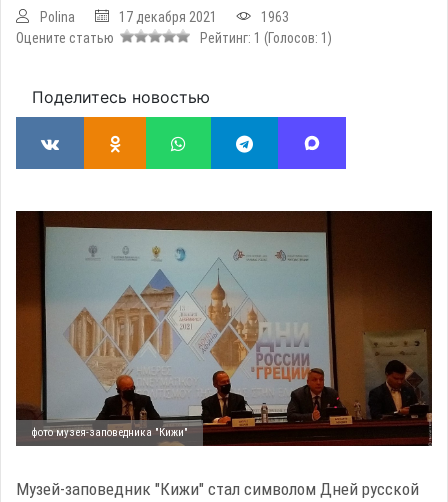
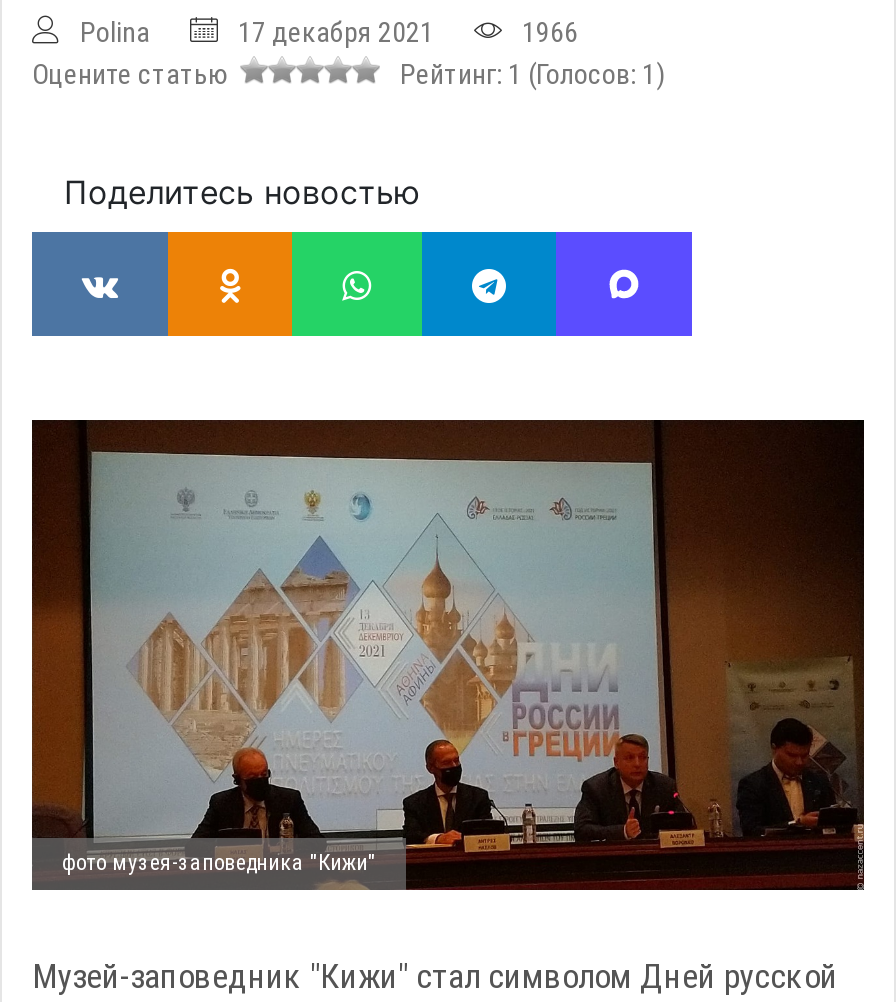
[261,9,289,25] 1963 -> [522,16,578,48] 1966

